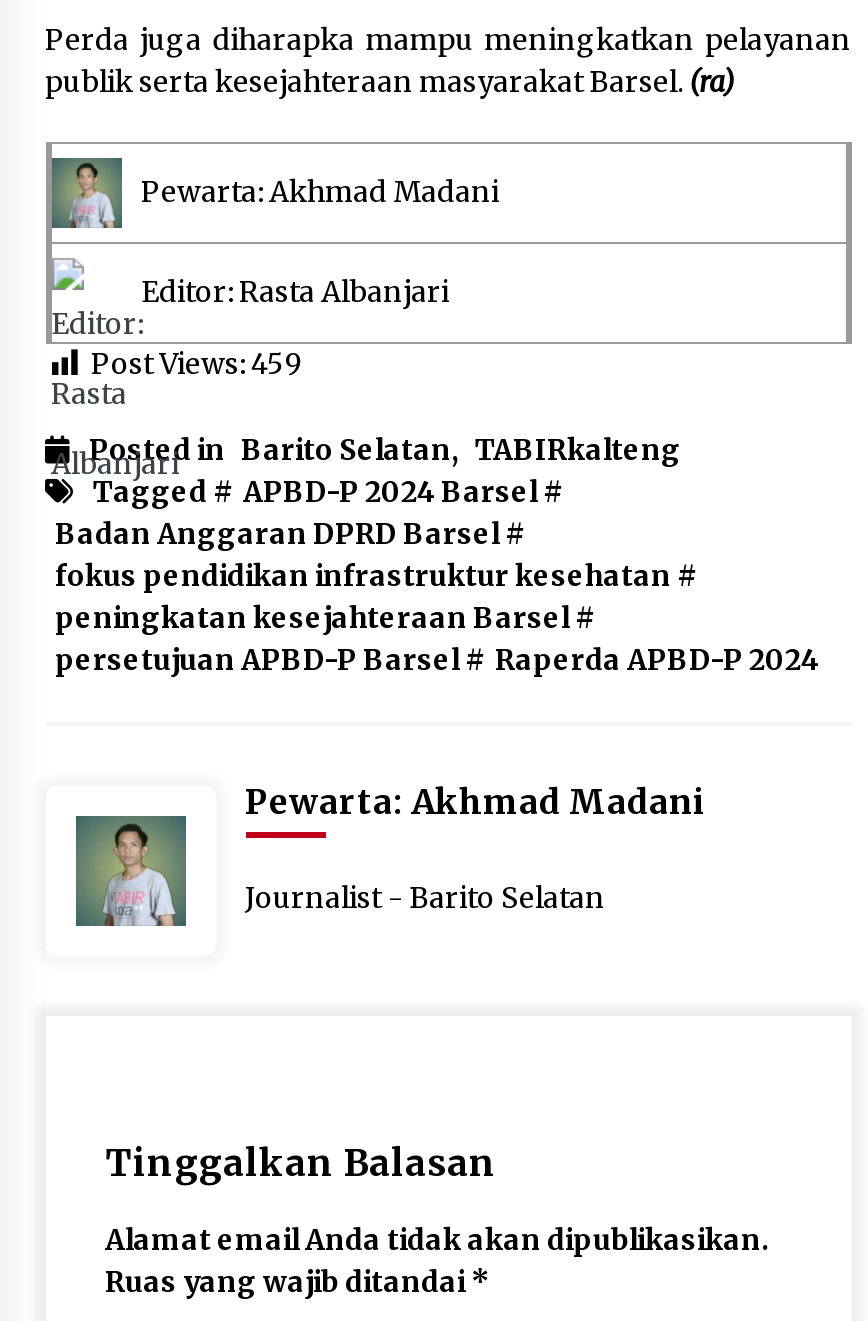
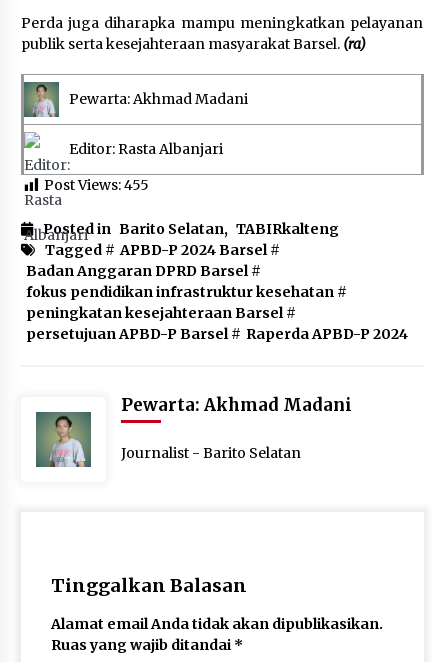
[91,345,303,381] Post Views: 459 -> [43,176,148,194] Post Views: 455

